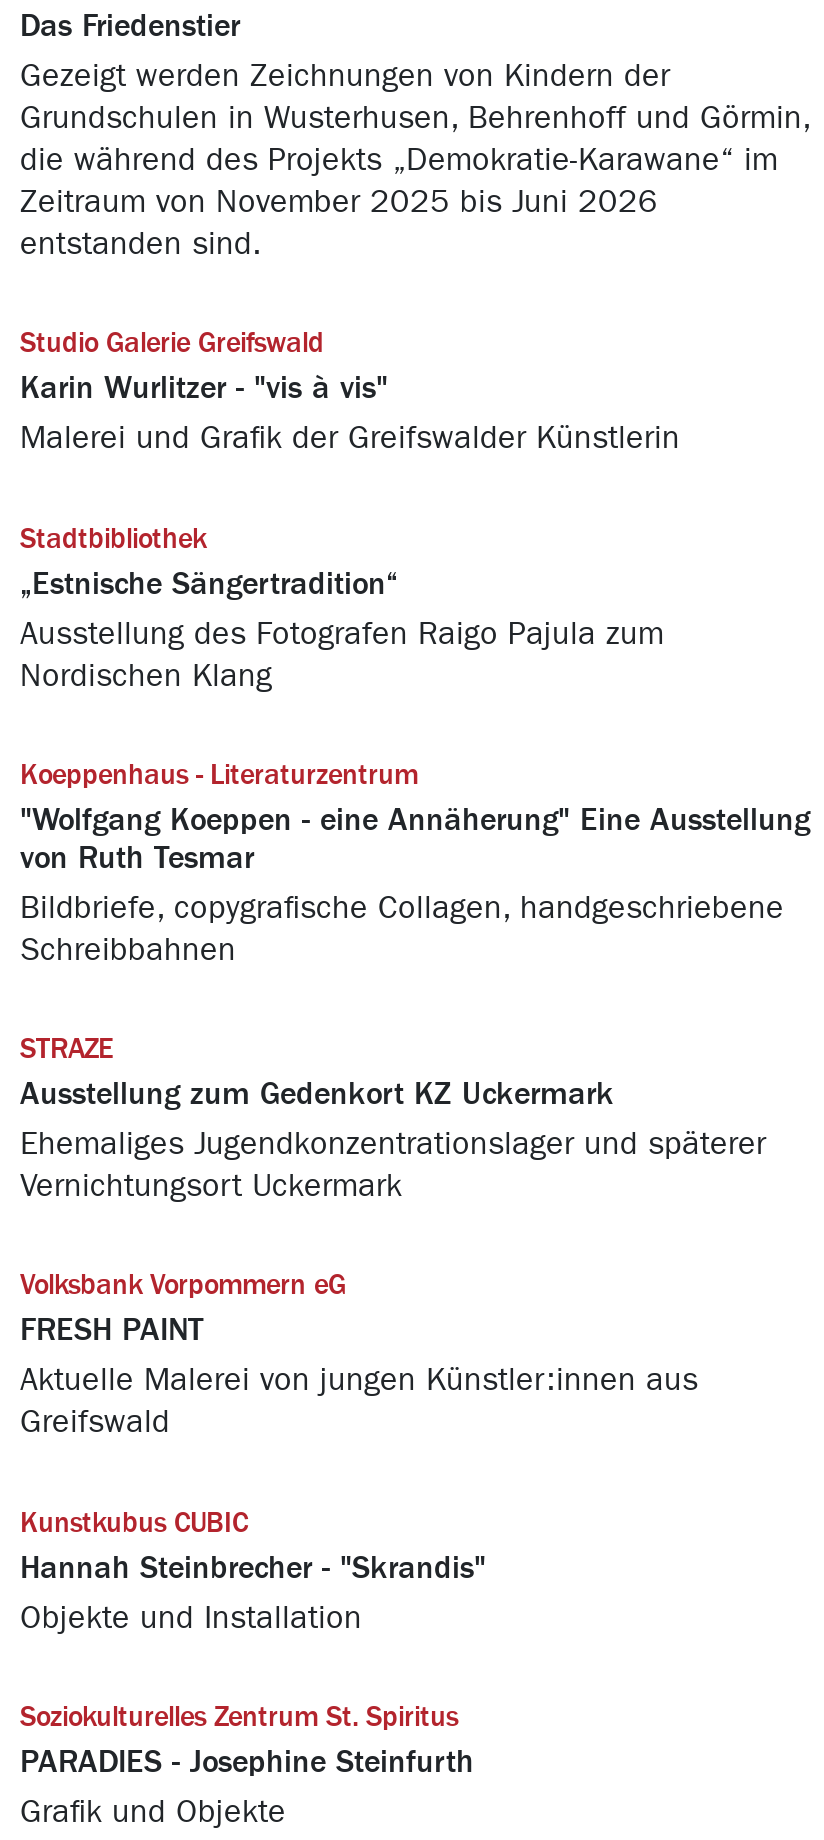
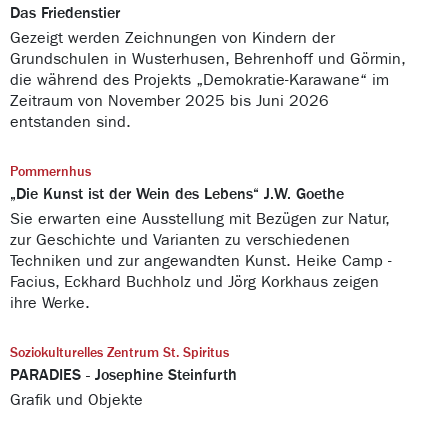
[20,330,810,1633] Studio Galerie Greifswald | Karin Wurlitzer - "vis à vis" | Malerei und Grafik der Greifswalder Künstlerin | Stadtbibliothek | „Estnische Sängertradition“ | Ausstellung des Fotografen Raigo Pajula zum | Nordischen Klang | Koeppenhaus - Literaturzentrum | "Wolfgang Koeppen - eine Annäherung" Eine Ausstellung | von Ruth Tesmar | Bildbriefe, copygrafische Collagen, handgeschriebene | Schreibbahnen | STRAZE | Ausstellung zum Gedenkort KZ Uckermark | Ehemaliges Jugendkonzentrationslager und späterer | Vernichtungsort Uckermark | Volksbank Vorpommern eG | FRESH PAINT | Aktuelle Malerei von jungen Künstler:innen aus | Greifswald | Kunstkubus CUBIC | Hannah Steinbrecher - "Skrandis" | Objekte und Installation -> [10,165,392,311] Pommernhus | „Die Kunst ist der Wein des Lebens“ J.W. Goethe | Sie erwarten eine Ausstellung mit Bezügen zur Natur, | zur Geschichte und Varianten zu verschiedenen | Techniken und zur angewandten Kunst. Heike Camp - | Facius, Eckhard Buchholz und Jörg Korkhaus zeigen | ihre Werke.

